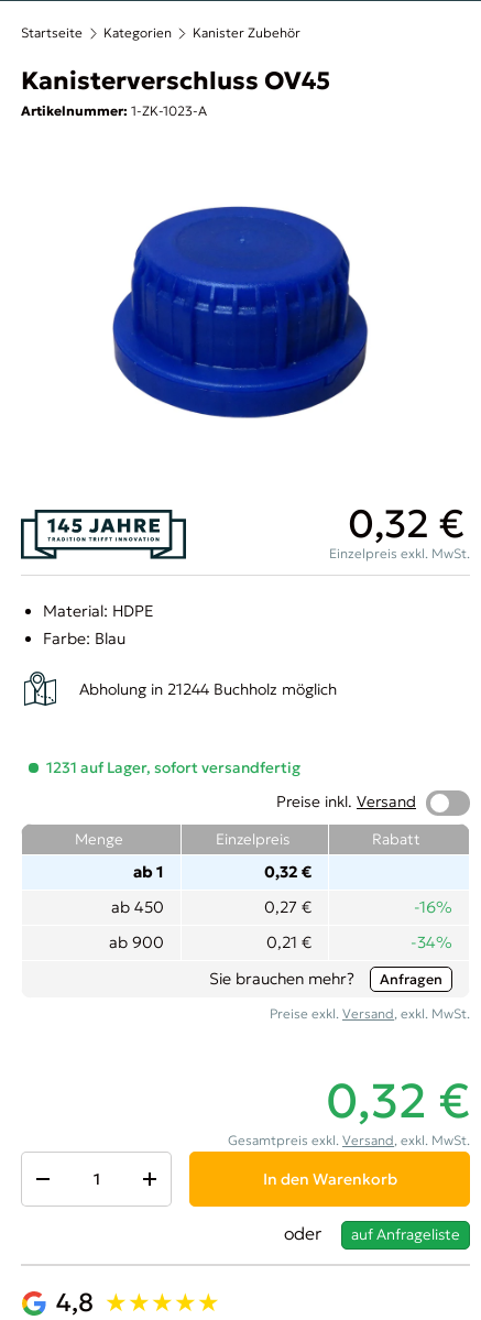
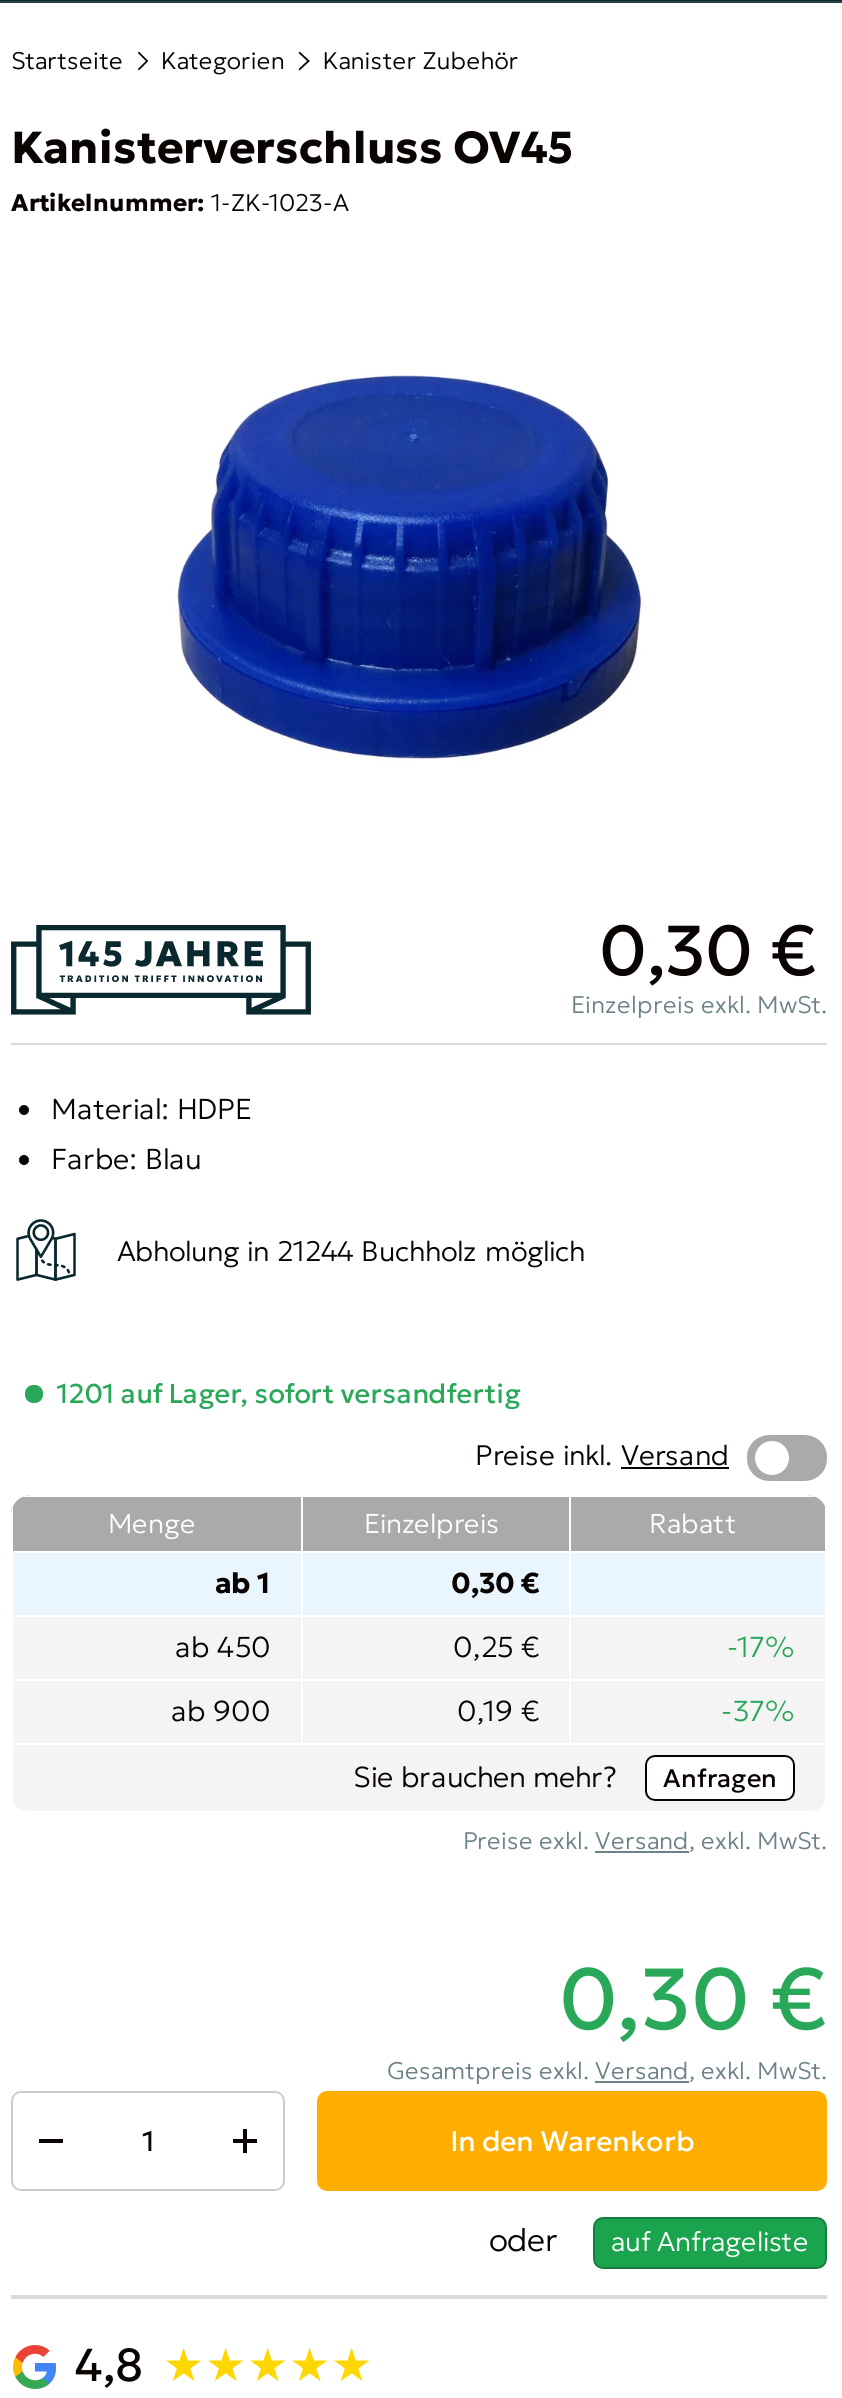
[348,499,464,548] 0,32 € -> [599,907,817,995] 0,30 €
[46,758,300,777] 1231 auf Lager, sofort versandfertig -> [57,1377,521,1411] 1201 auf Lager, sofort versandfertig
[264,862,311,881] 0,32 € -> [451,1565,539,1601] 0,30 €
[264,897,311,917] 0,27 € -> [453,1629,539,1665] 0,25 €
[414,897,452,917] -16% -> [727,1629,795,1665] -17%
[266,932,311,952] 0,21 € -> [457,1693,539,1729] 0,19 €
[411,932,452,952] -34% -> [721,1693,795,1729] -37%
[326,1071,470,1130] 0,32 € -> [559,1945,827,2053] 0,30 €

